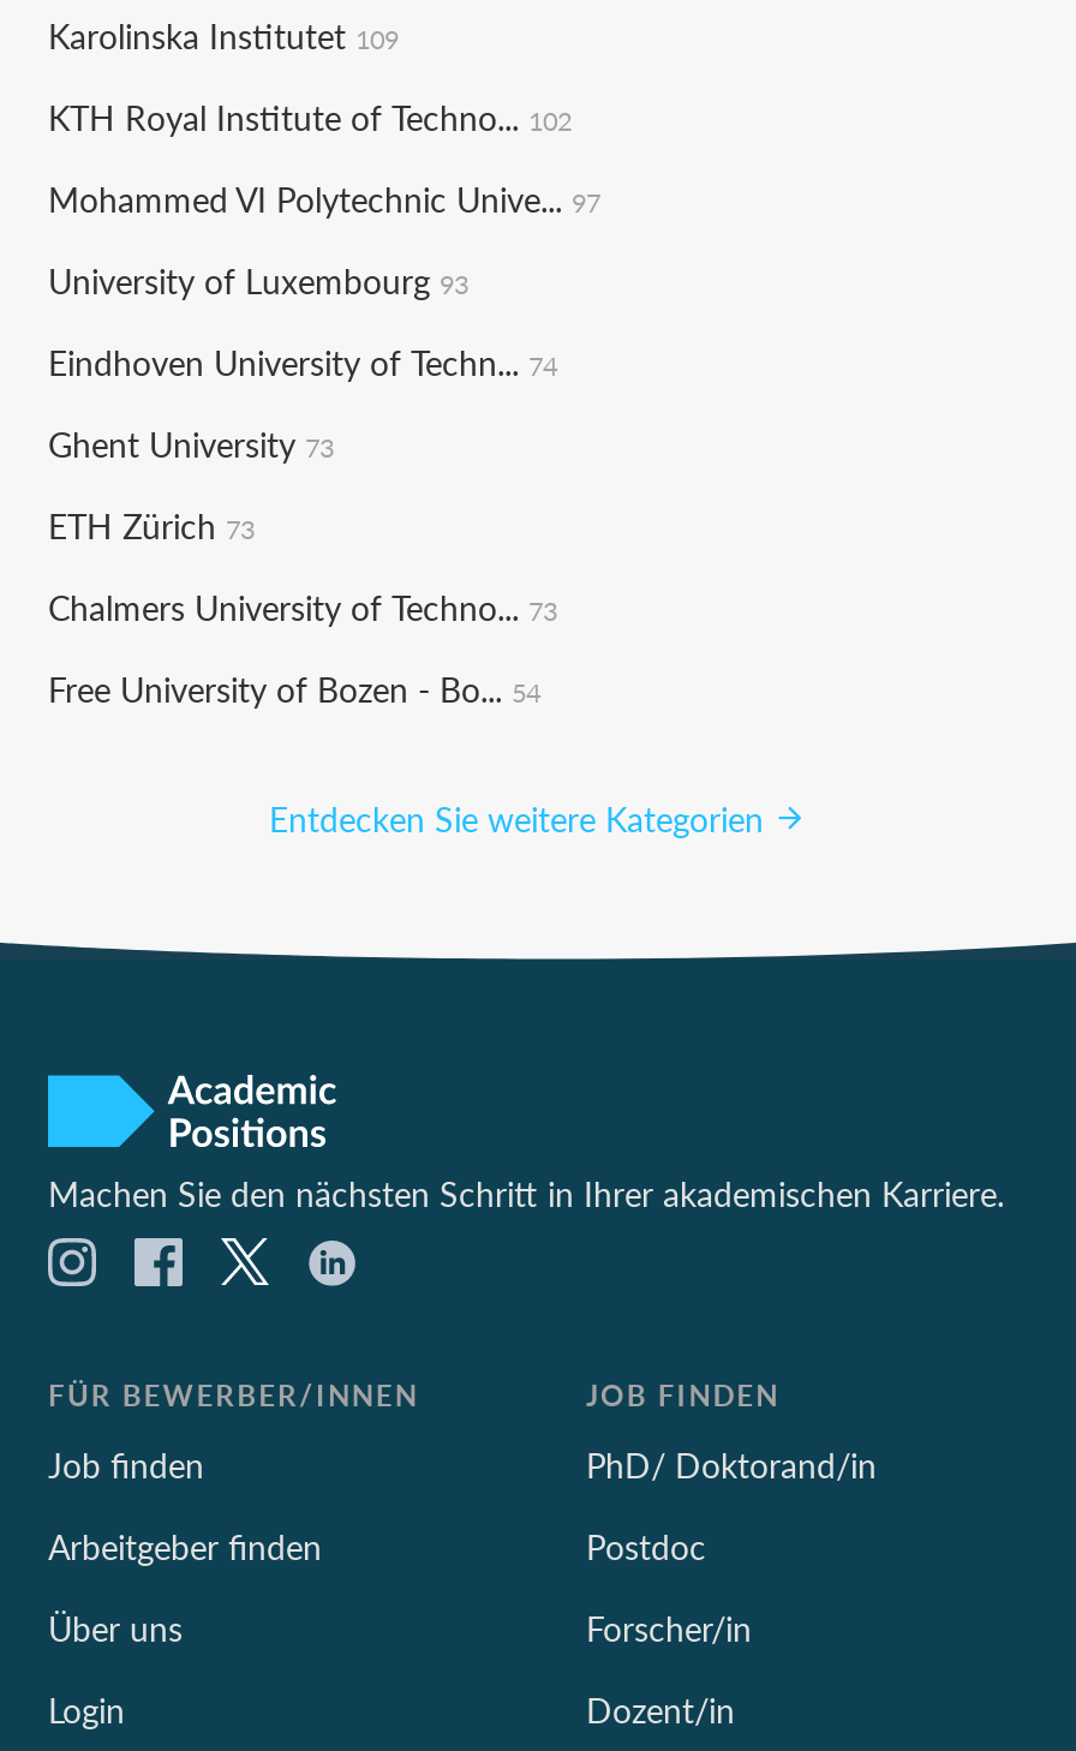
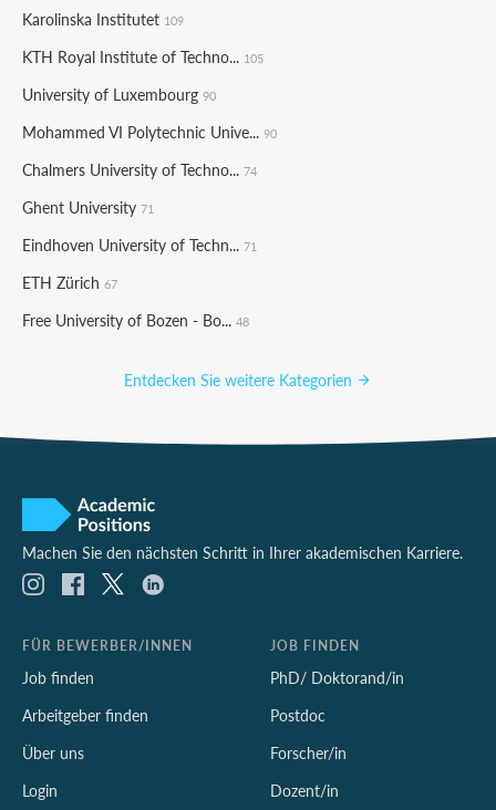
[48,92,572,141] KTH Royal Institute of Techno... 102 -> [22,45,263,67] KTH Royal Institute of Techno... 105
[48,174,600,222] Mohammed VI Polytechnic Unive... 97 -> [22,83,216,105] University of Luxembourg 90
[48,256,468,304] University of Luxembourg 93 -> [22,121,277,143] Mohammed VI Polytechnic Unive... 90
[48,337,557,386] Eindhoven University of Techn... 74 -> [22,158,257,180] Chalmers University of Techno... 74
[48,419,334,467] Ghent University 73 -> [22,196,154,218] Ghent University 71
[48,501,255,549] ETH Zürich 73 -> [22,233,257,256] Eindhoven University of Techn... 71
[48,582,557,631] Chalmers University of Techno... 73 -> [22,271,117,293] ETH Zürich 67
[48,664,540,712] Free University of Bozen - Bo... 54 -> [22,309,249,331] Free University of Bozen - Bo... 48

